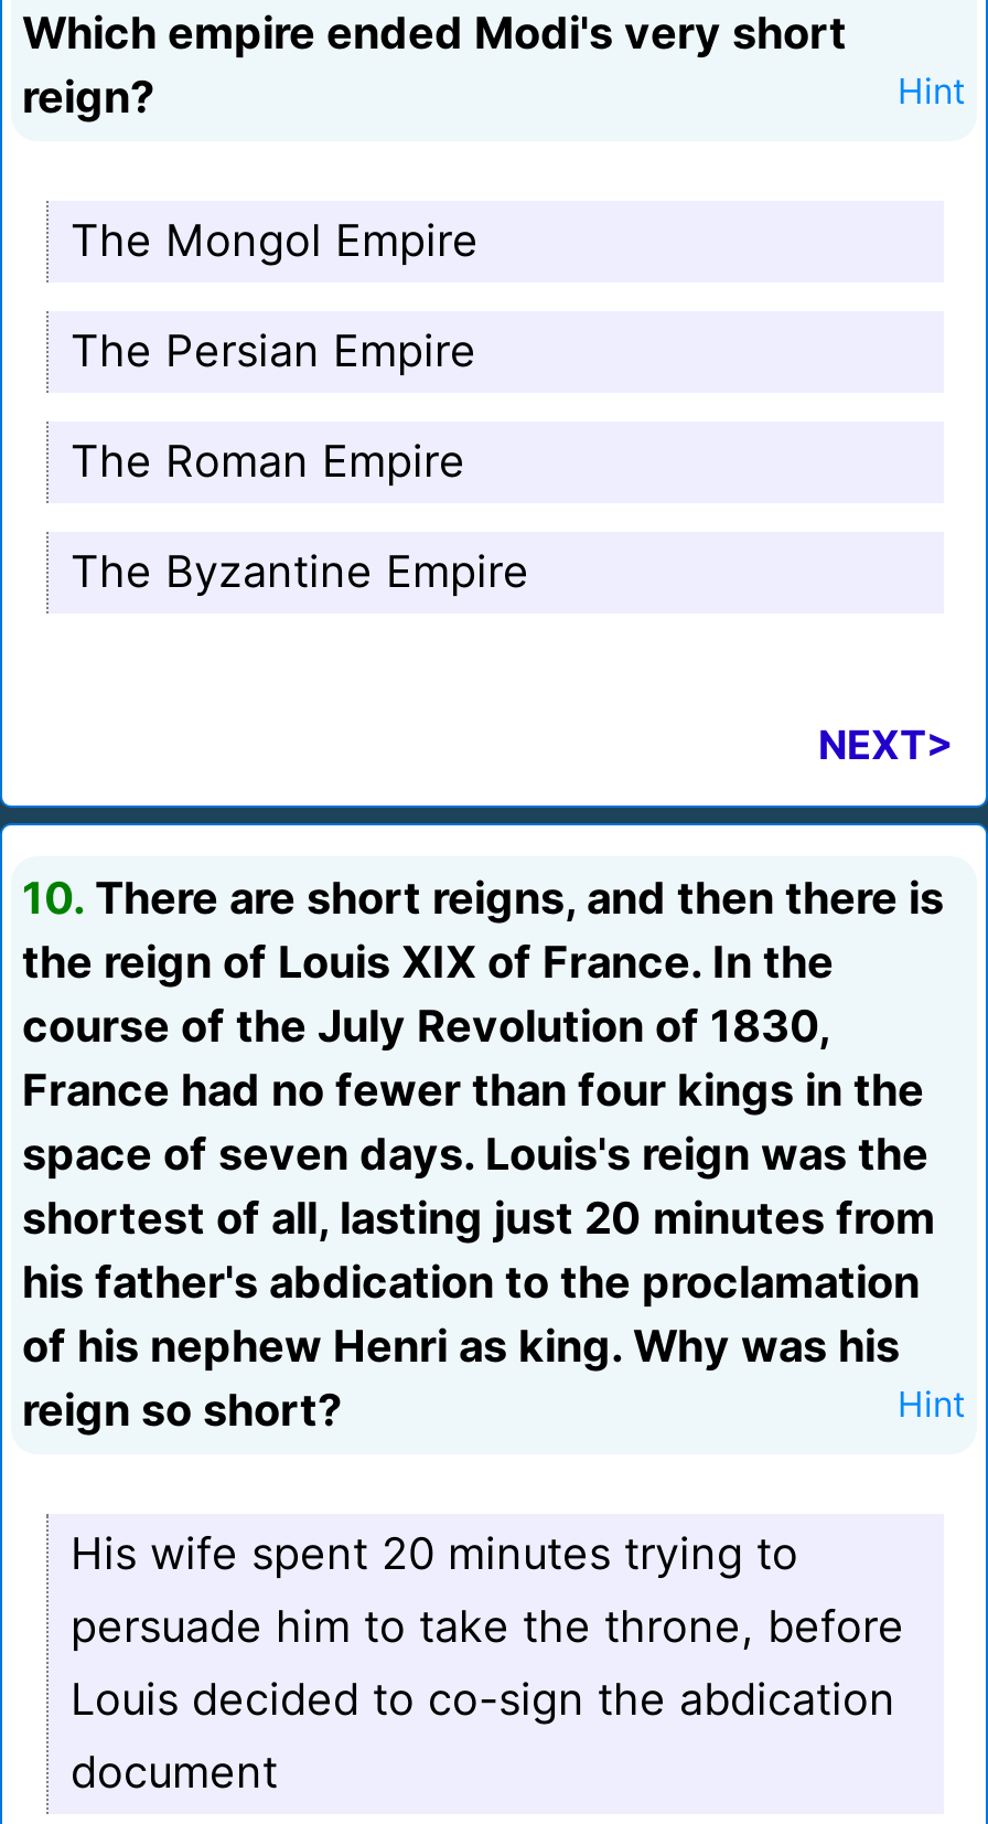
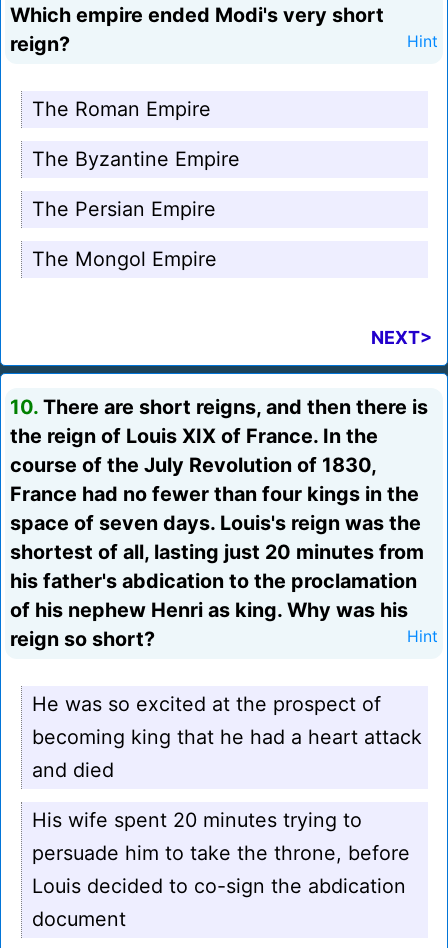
moved [71,214,479,377] -> [32,197,217,271]: The Persian Empire | The Mongol Empire
moved [71,435,529,598] -> [32,97,240,171]: The Roman Empire | The Byzantine Empire
none -> [32,692,422,782] He was so excited at the prospect of | becoming king that he had a heart attack | and died

